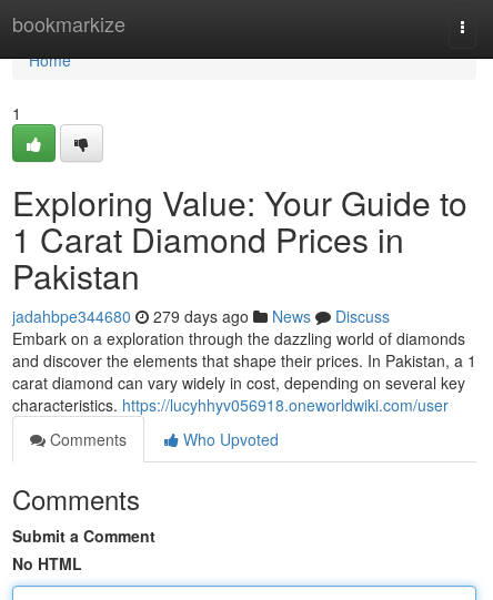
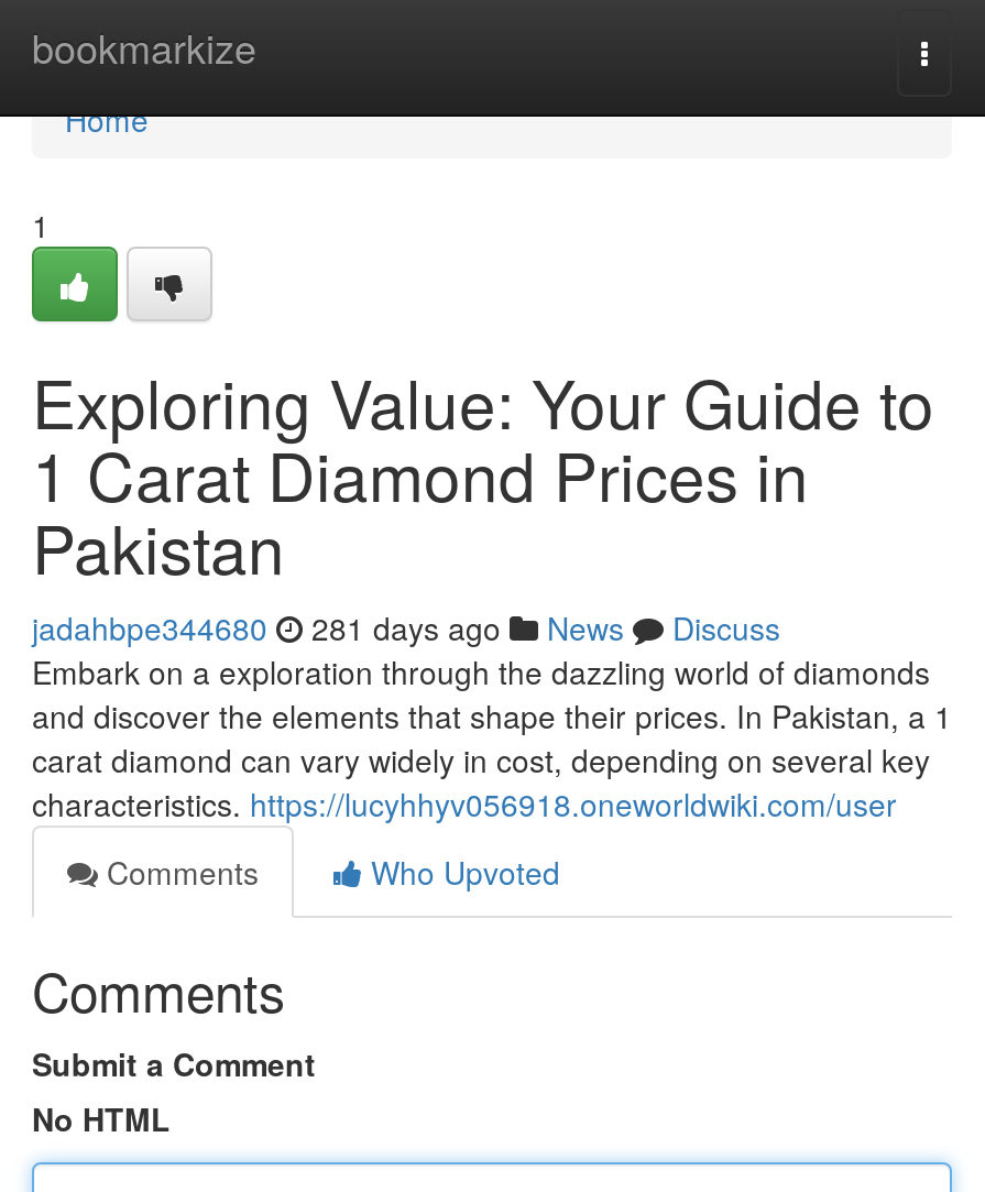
[12,305,390,327] jadahbpe344680 279 days ago News Discuss -> [32,605,780,649] jadahbpe344680 281 days ago News Discuss

